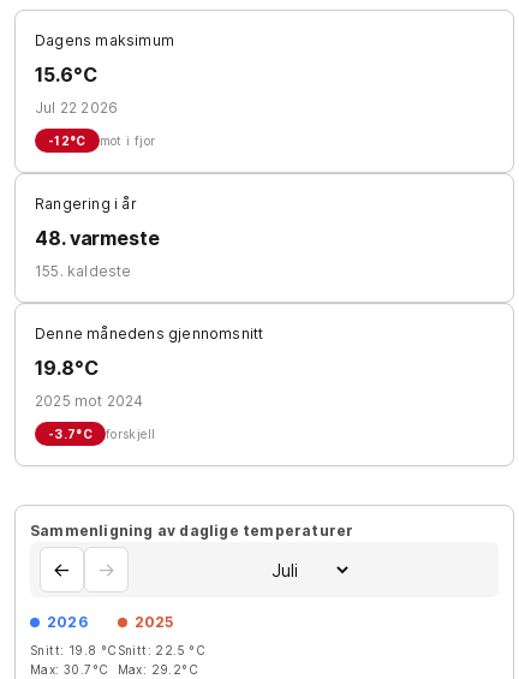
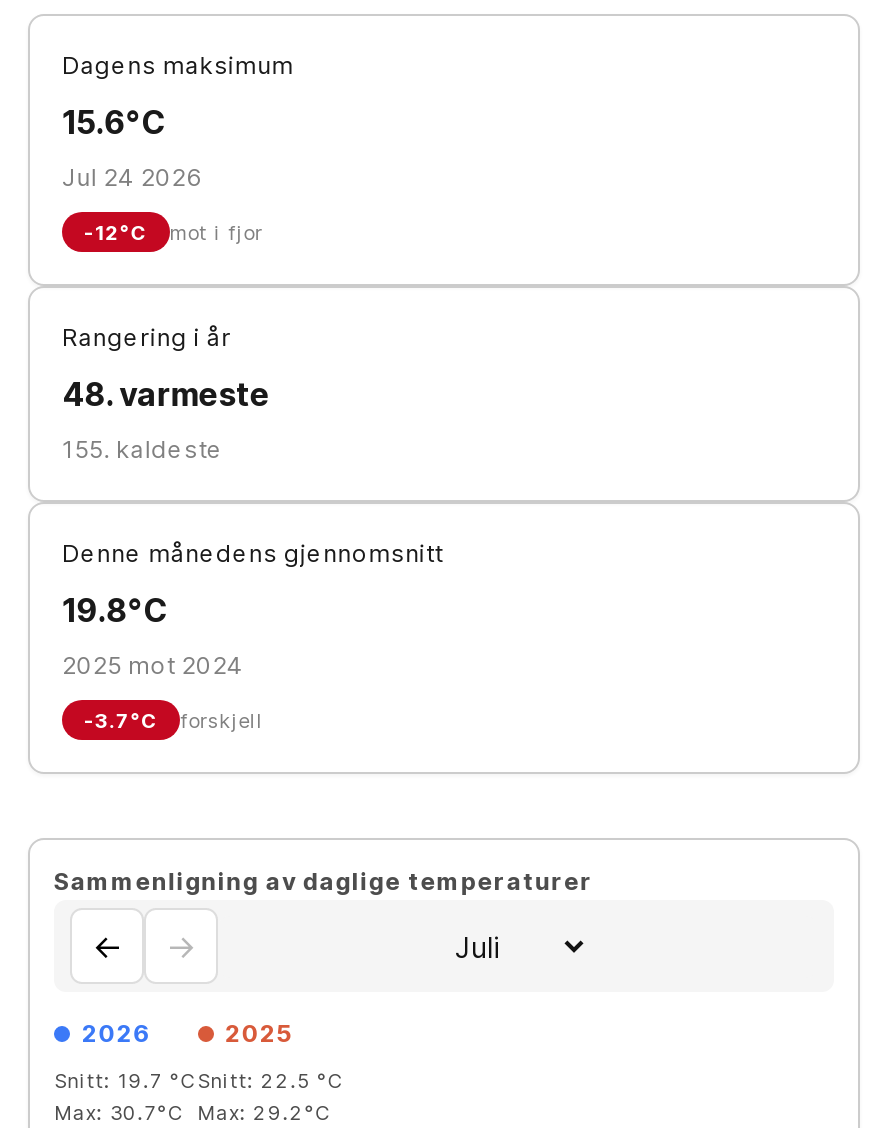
[35,99,118,117] Jul 22 2026 -> [62,162,202,192] Jul 24 2026
[30,643,206,657] Snitt: 19.8 °C Snitt: 22.5 °C -> [54,1068,344,1092] Snitt: 19.7 °C Snitt: 22.5 °C

